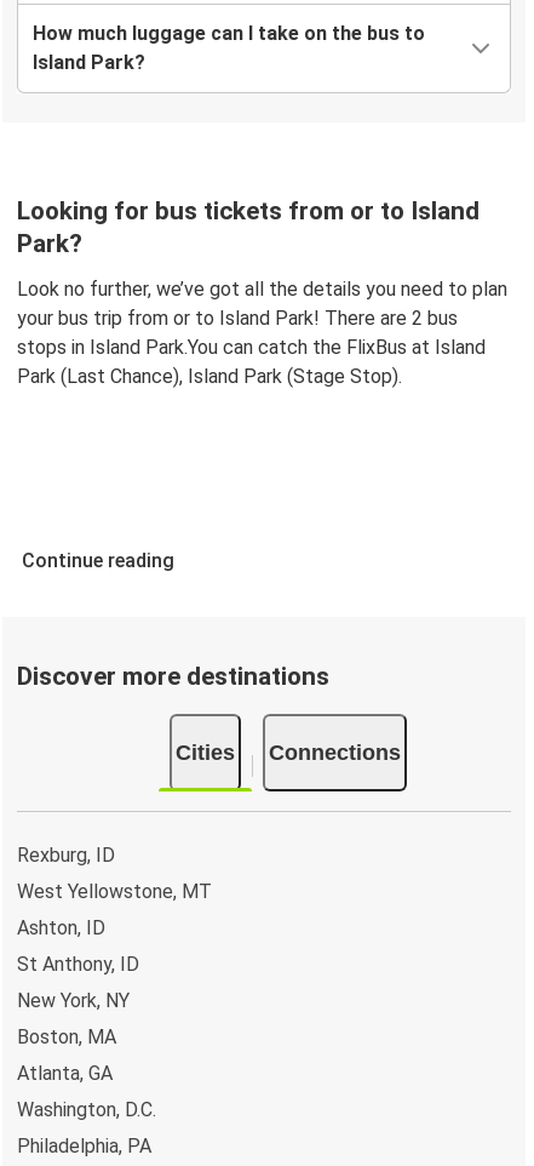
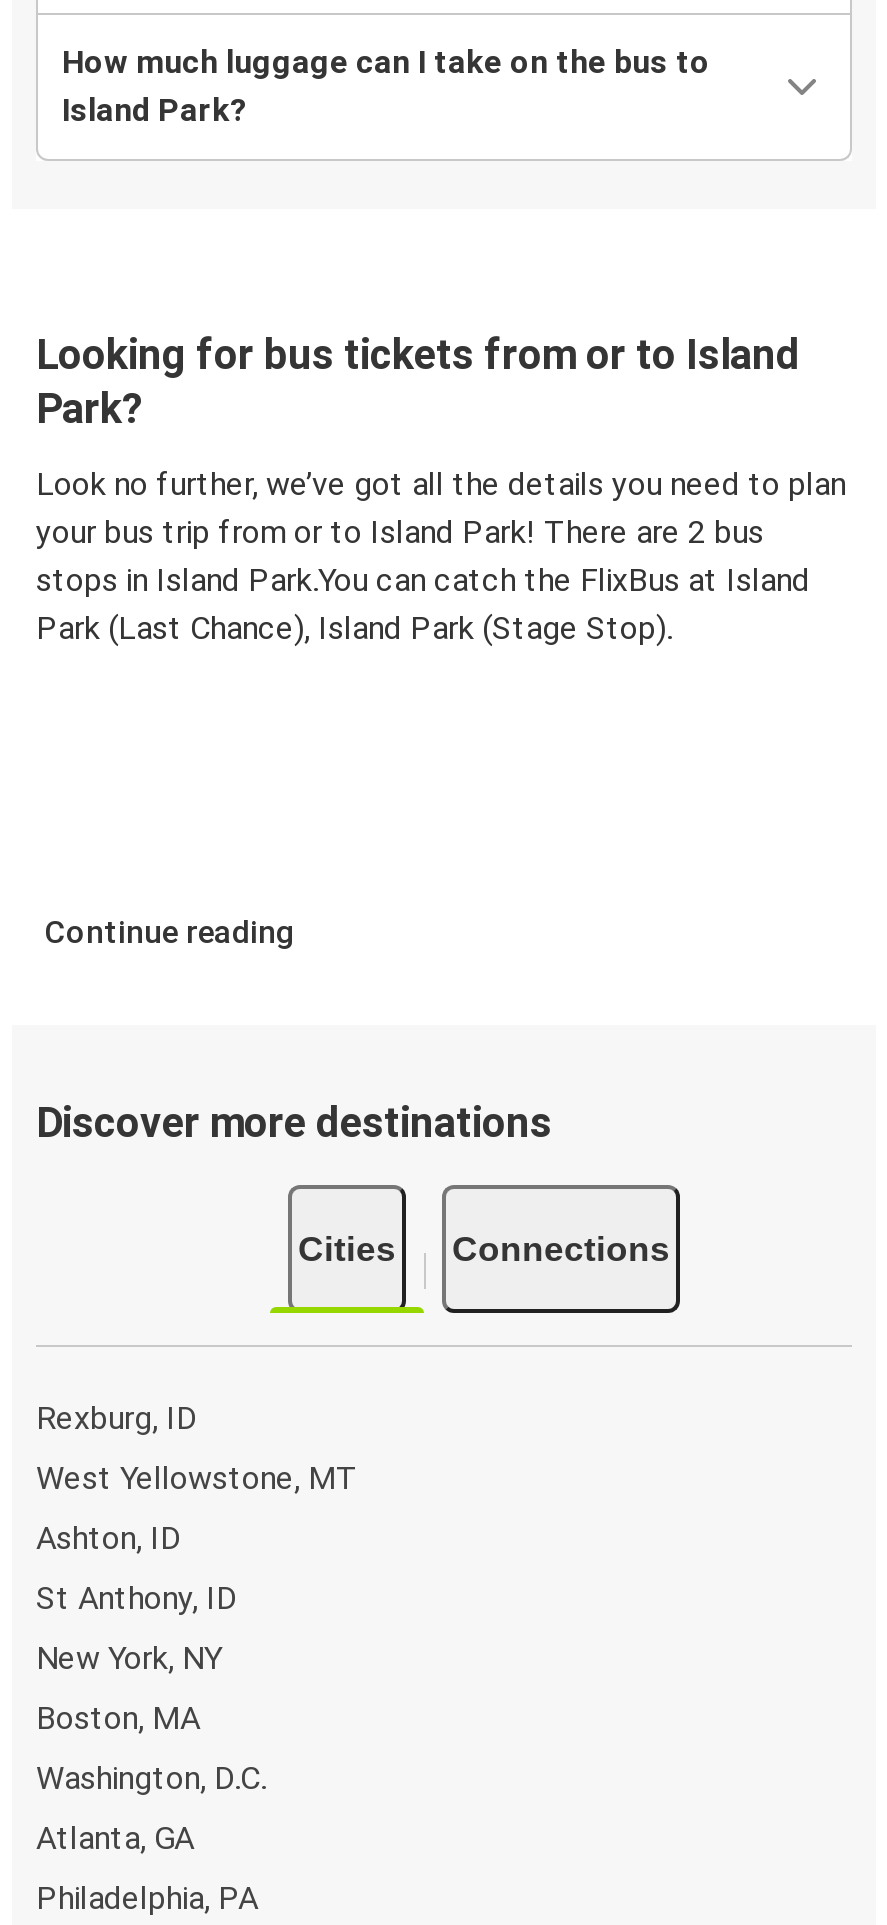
moved [17,1062,113,1085] -> [36,1819,194,1857]: Atlanta, GA
moved [17,1098,156,1121] -> [36,1759,266,1797]: Washington, D.C.

